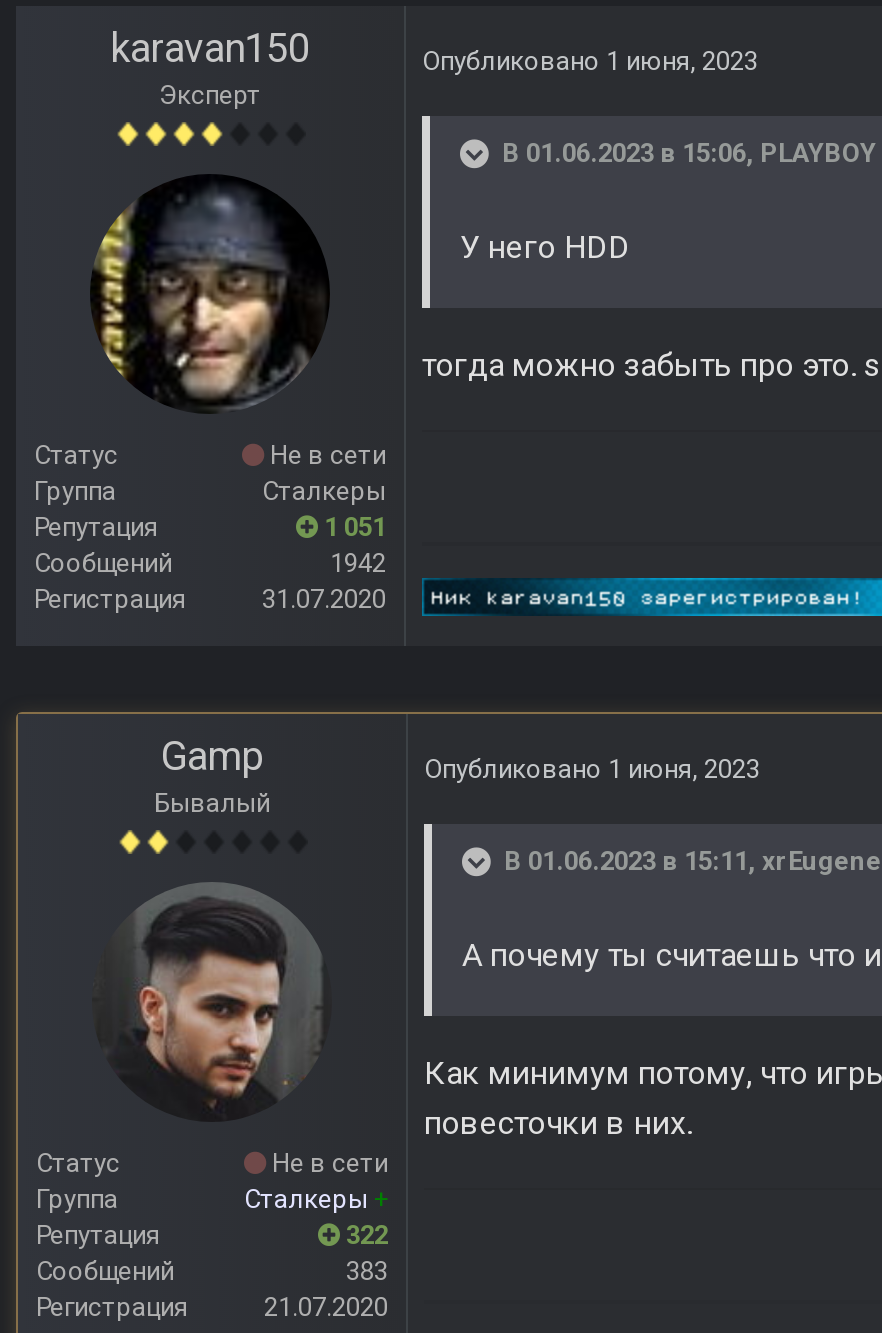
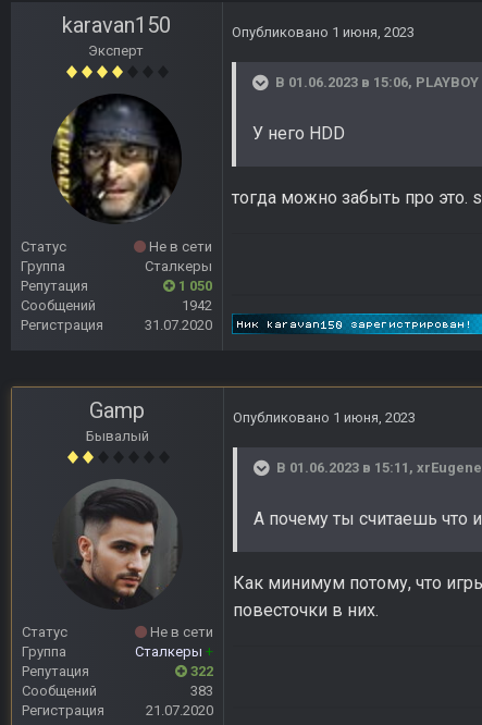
[318,512,386,542] 1 051 -> [175,278,212,294] 1 050

